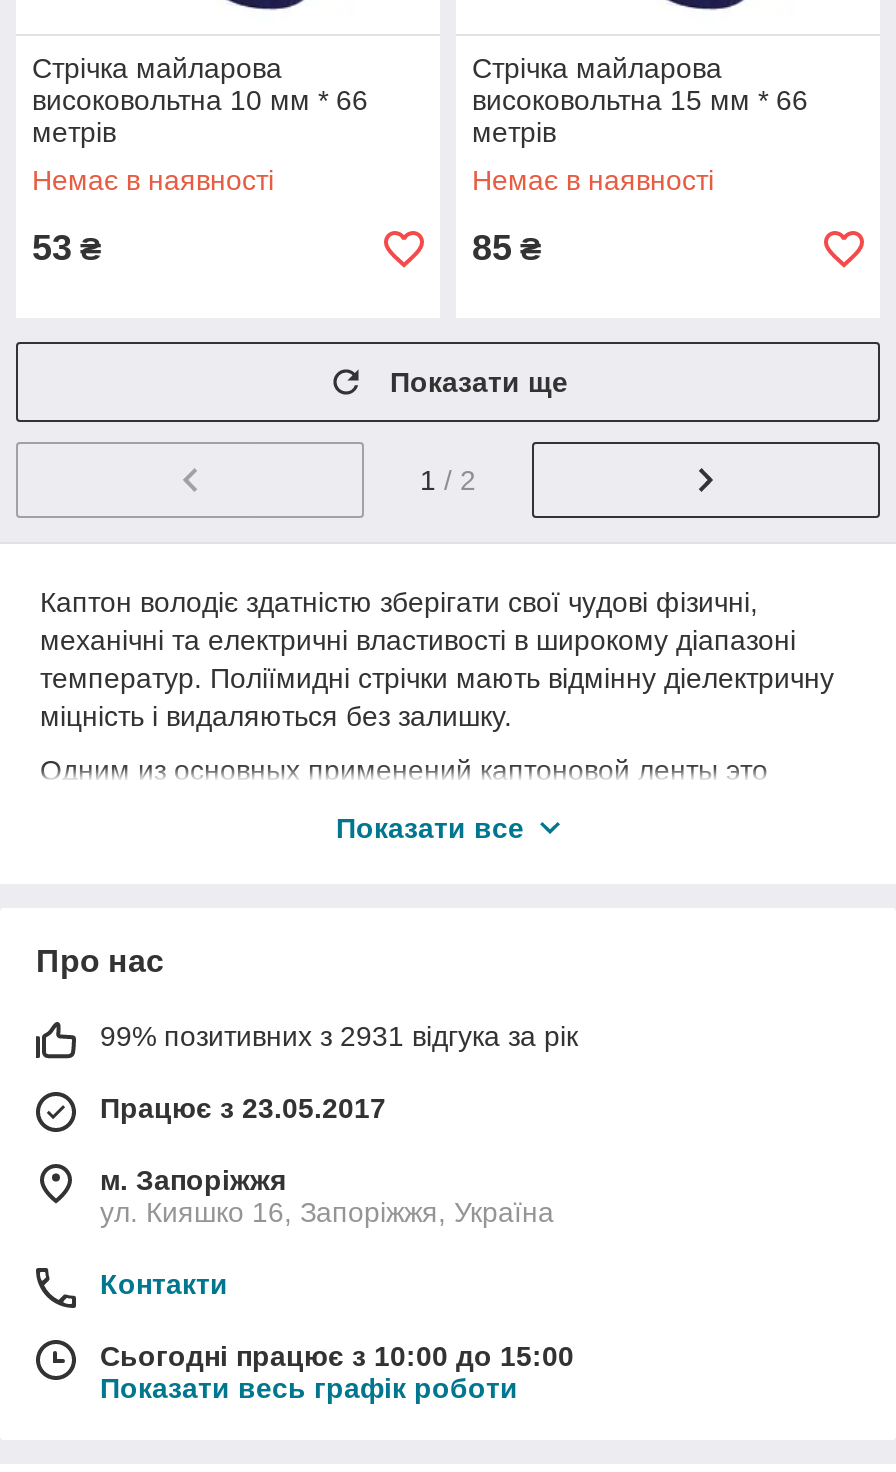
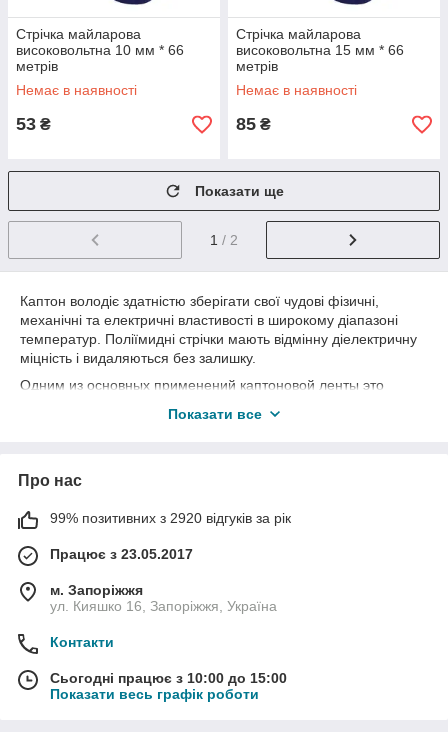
[100,1020,578,1052] 99% позитивних з 2931 відгука за рік -> [50,510,291,526] 99% позитивних з 2920 відгуків за рік

